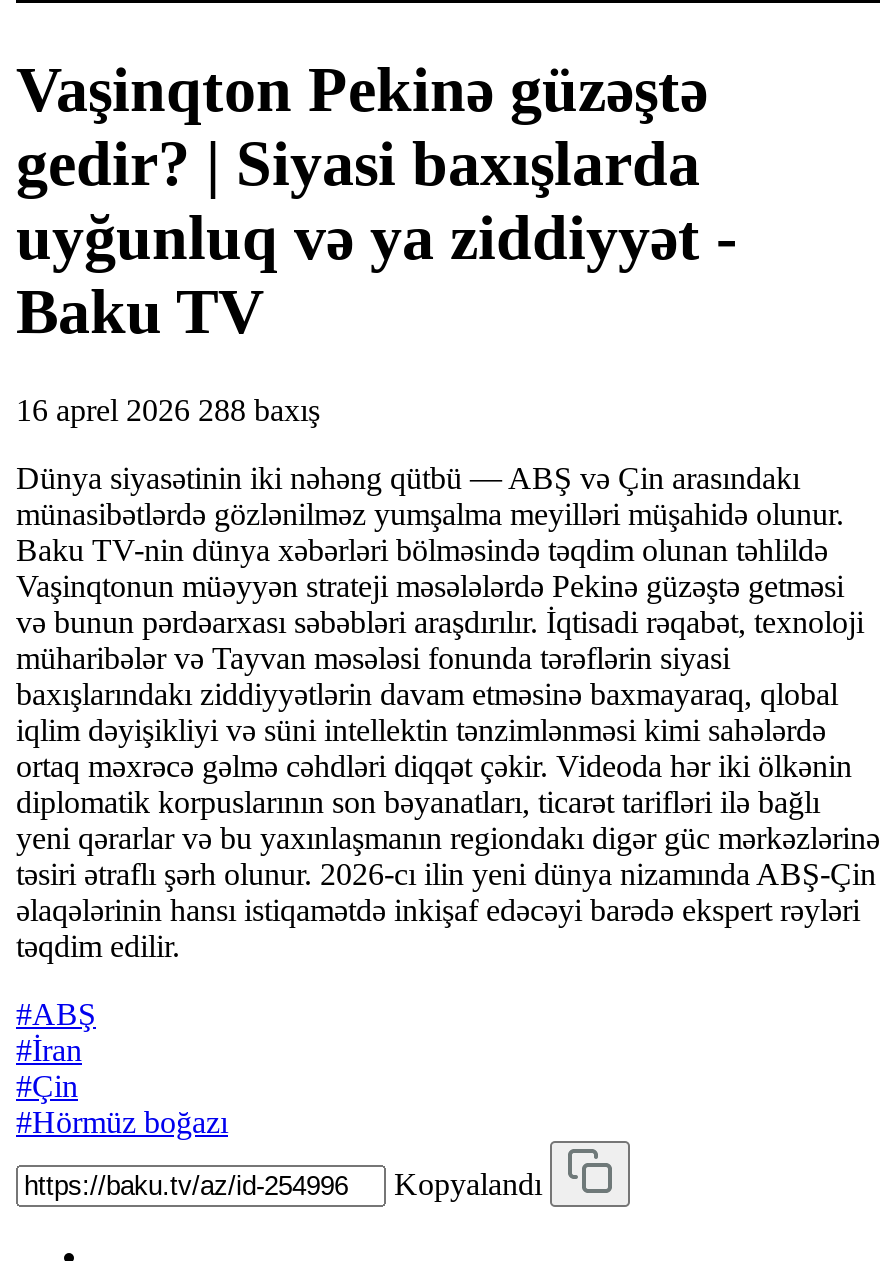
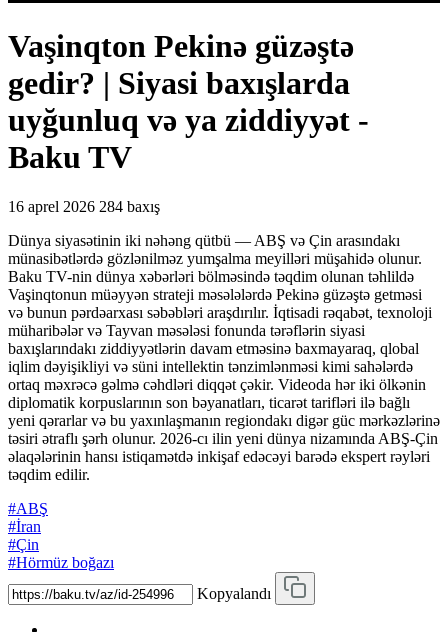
[16,393,320,427] 16 aprel 2026 288 baxış -> [8,198,160,215] 16 aprel 2026 284 baxış

